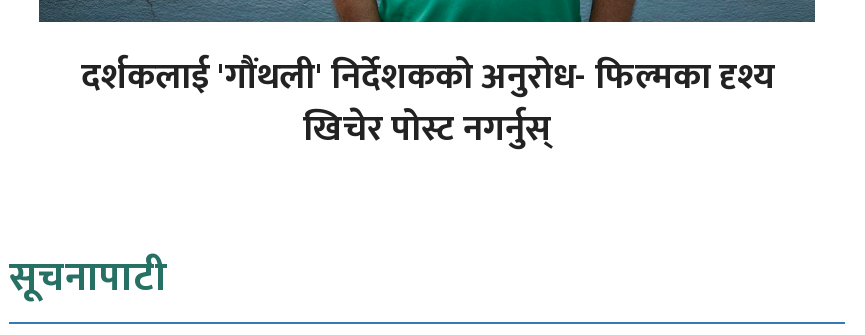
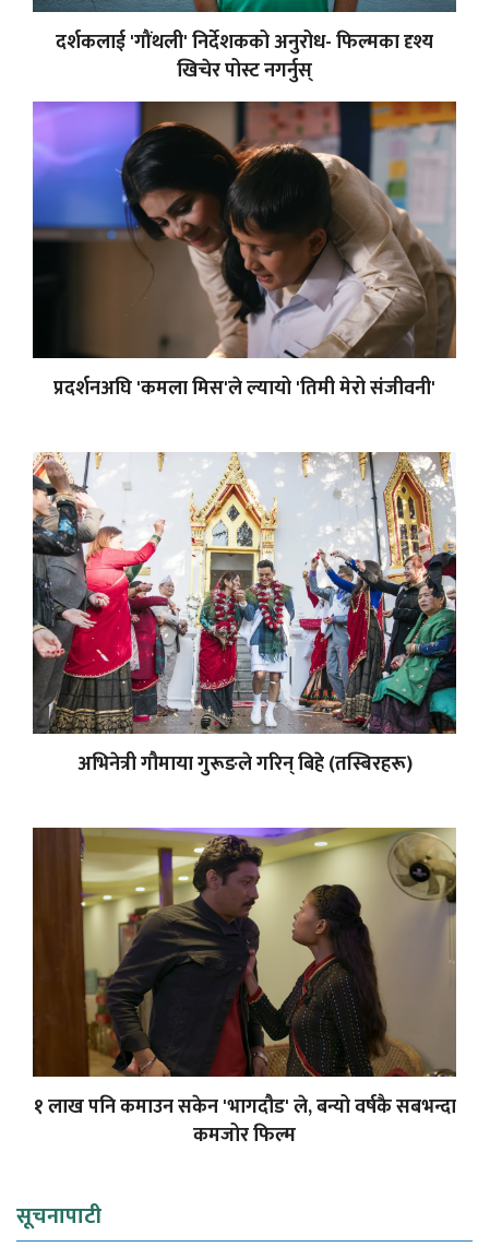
none -> [32,100,457,405] [image] | प्रदर्शनअघि 'कमला मिस'ले ल्यायो 'तिमी मेरो संजीवनी'
none -> [32,451,456,781] [image] | अभिनेत्री गौमाया गुरूङले गरिन् बिहे (तस्बिरहरू)
none -> [33,827,457,1152] [image] | १ लाख पनि कमाउन सकेन 'भागदौड' ले, बन्यो वर्षकै सबभन्दा | कमजोर फिल्म

